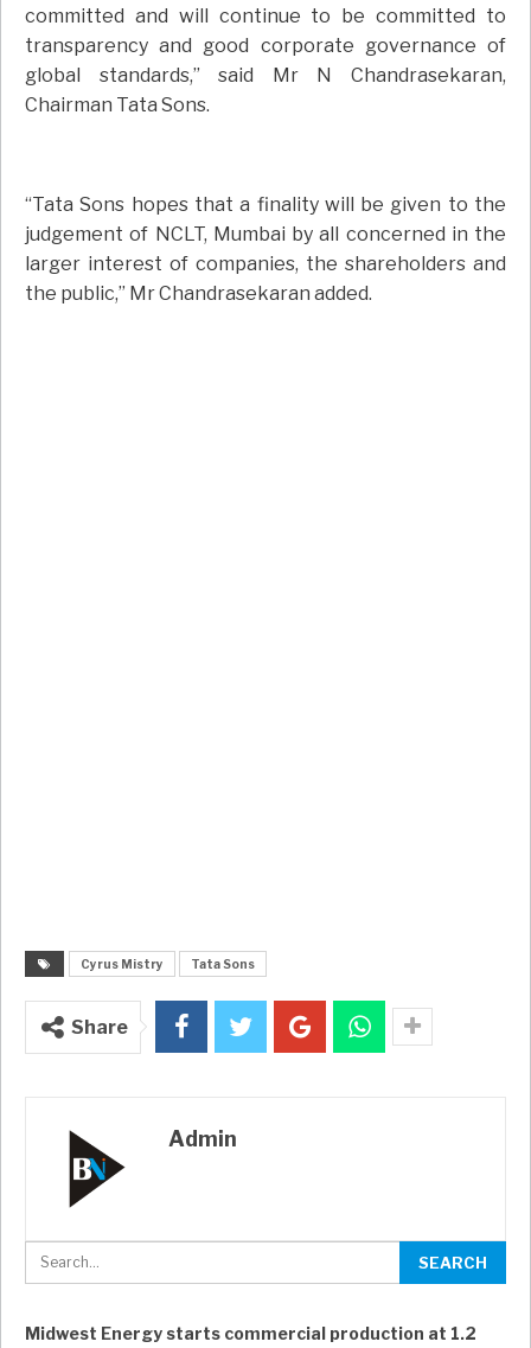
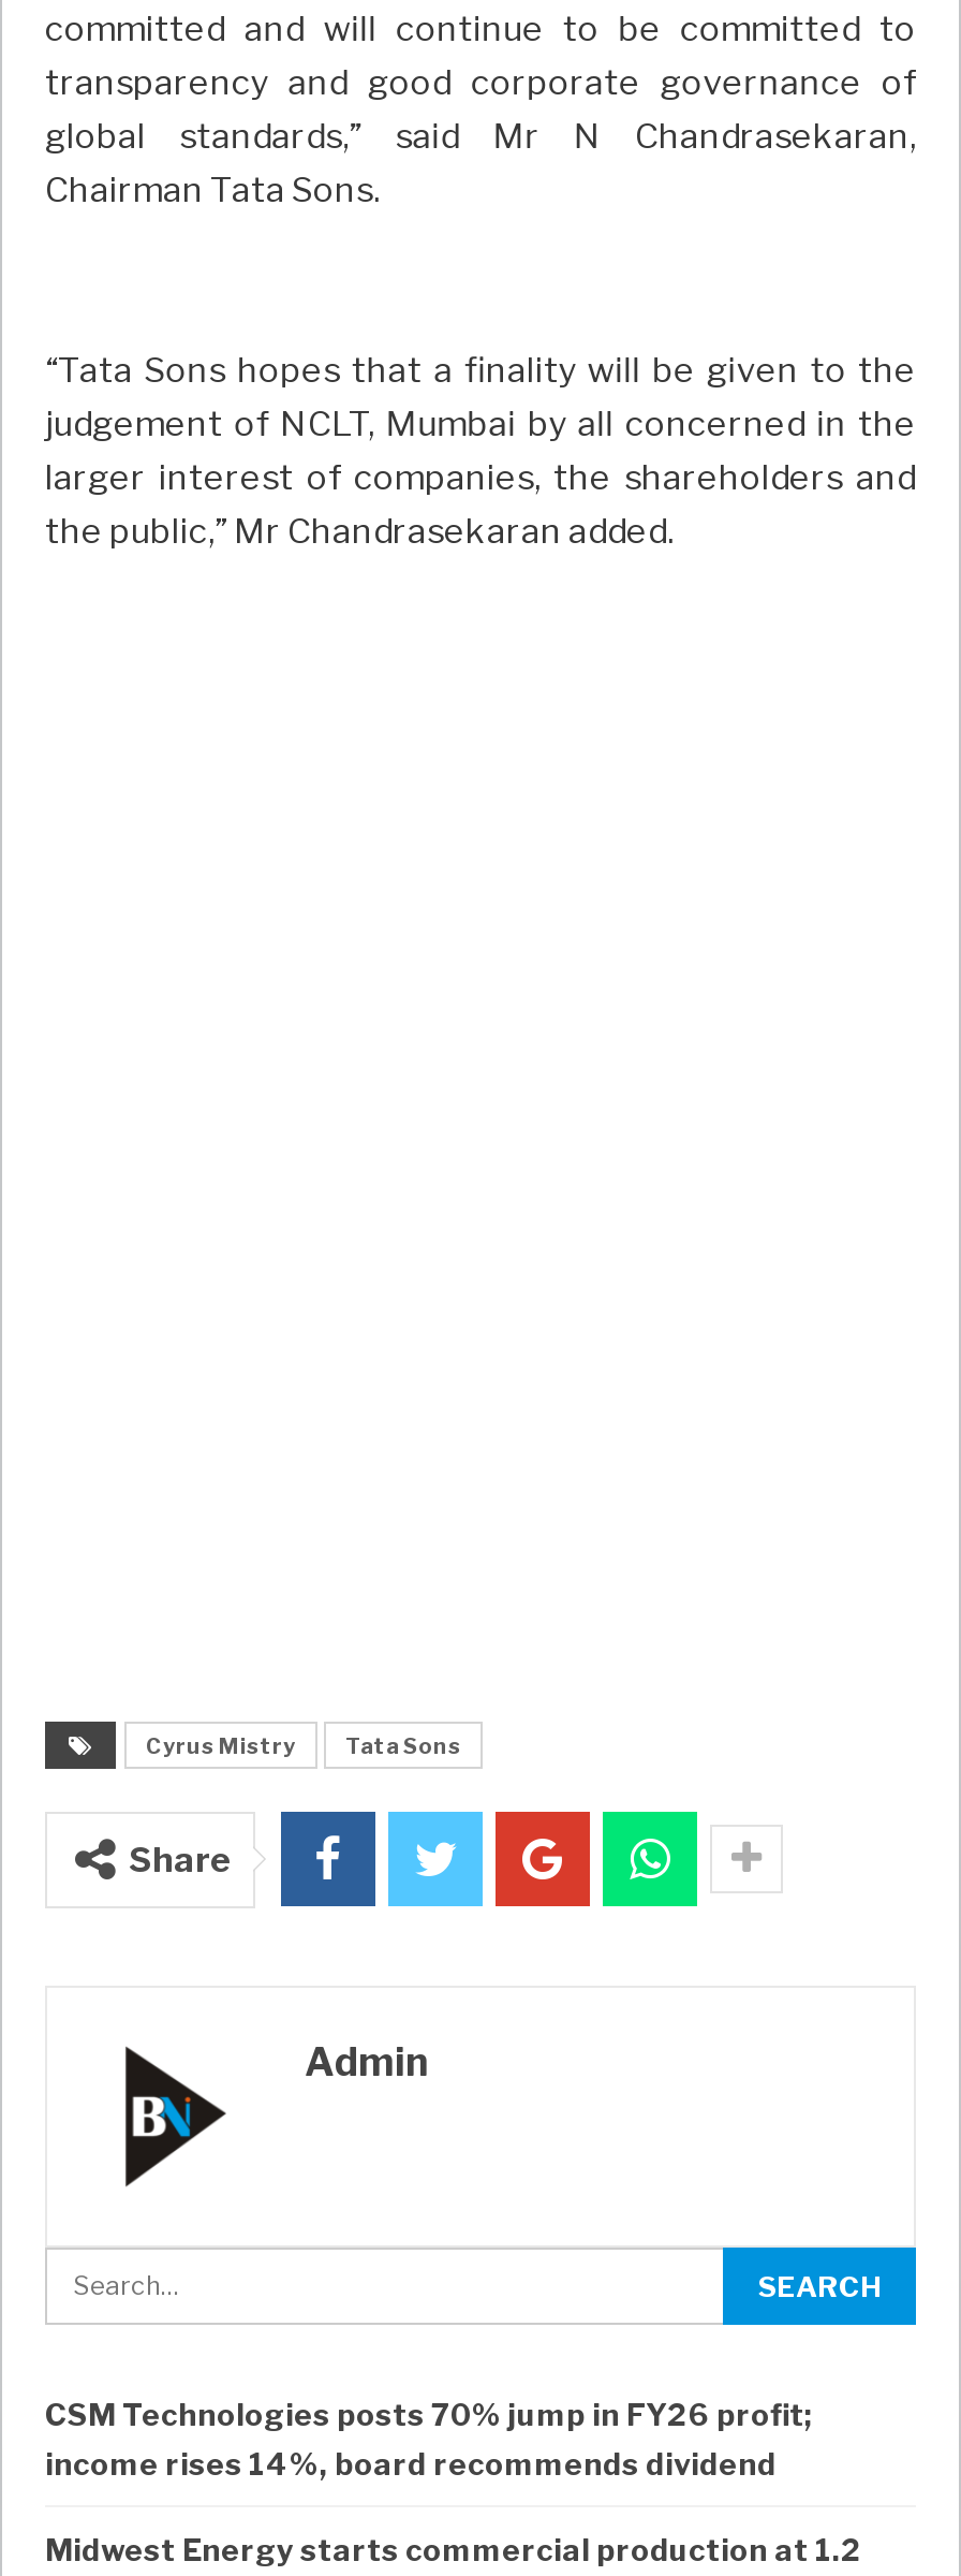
none -> [45,2395,813,2481] CSM Technologies posts 70% jump in FY26 profit; | income rises 14%, board recommends dividend

